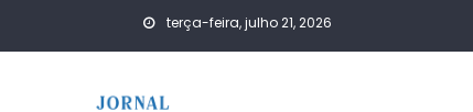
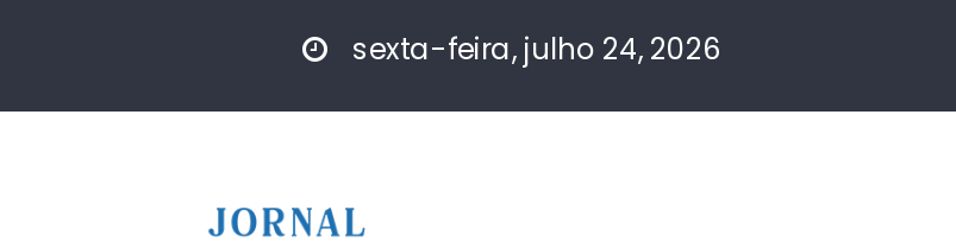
[163,13,331,32] terça-feira, julho 21, 2026 -> [345,28,721,69] sexta-feira, julho 24, 2026

